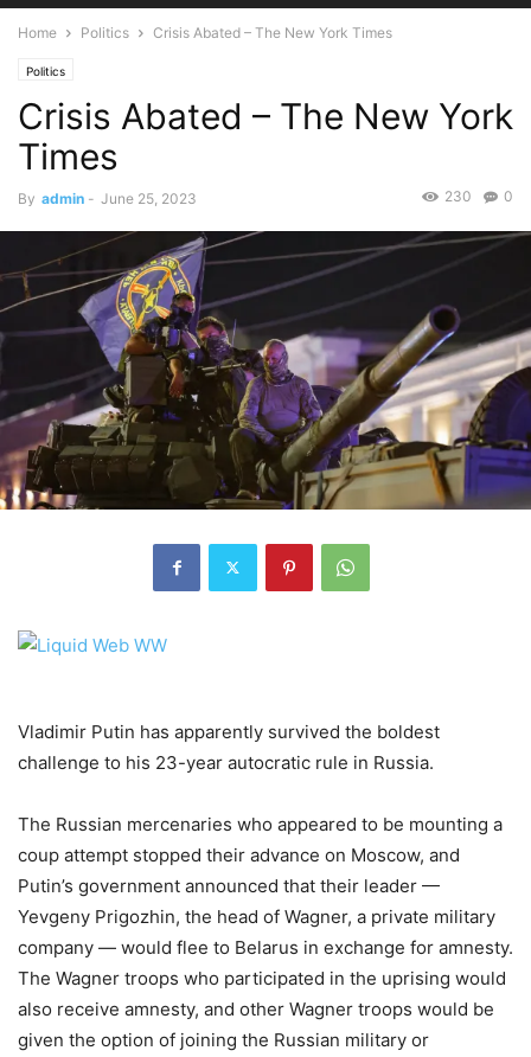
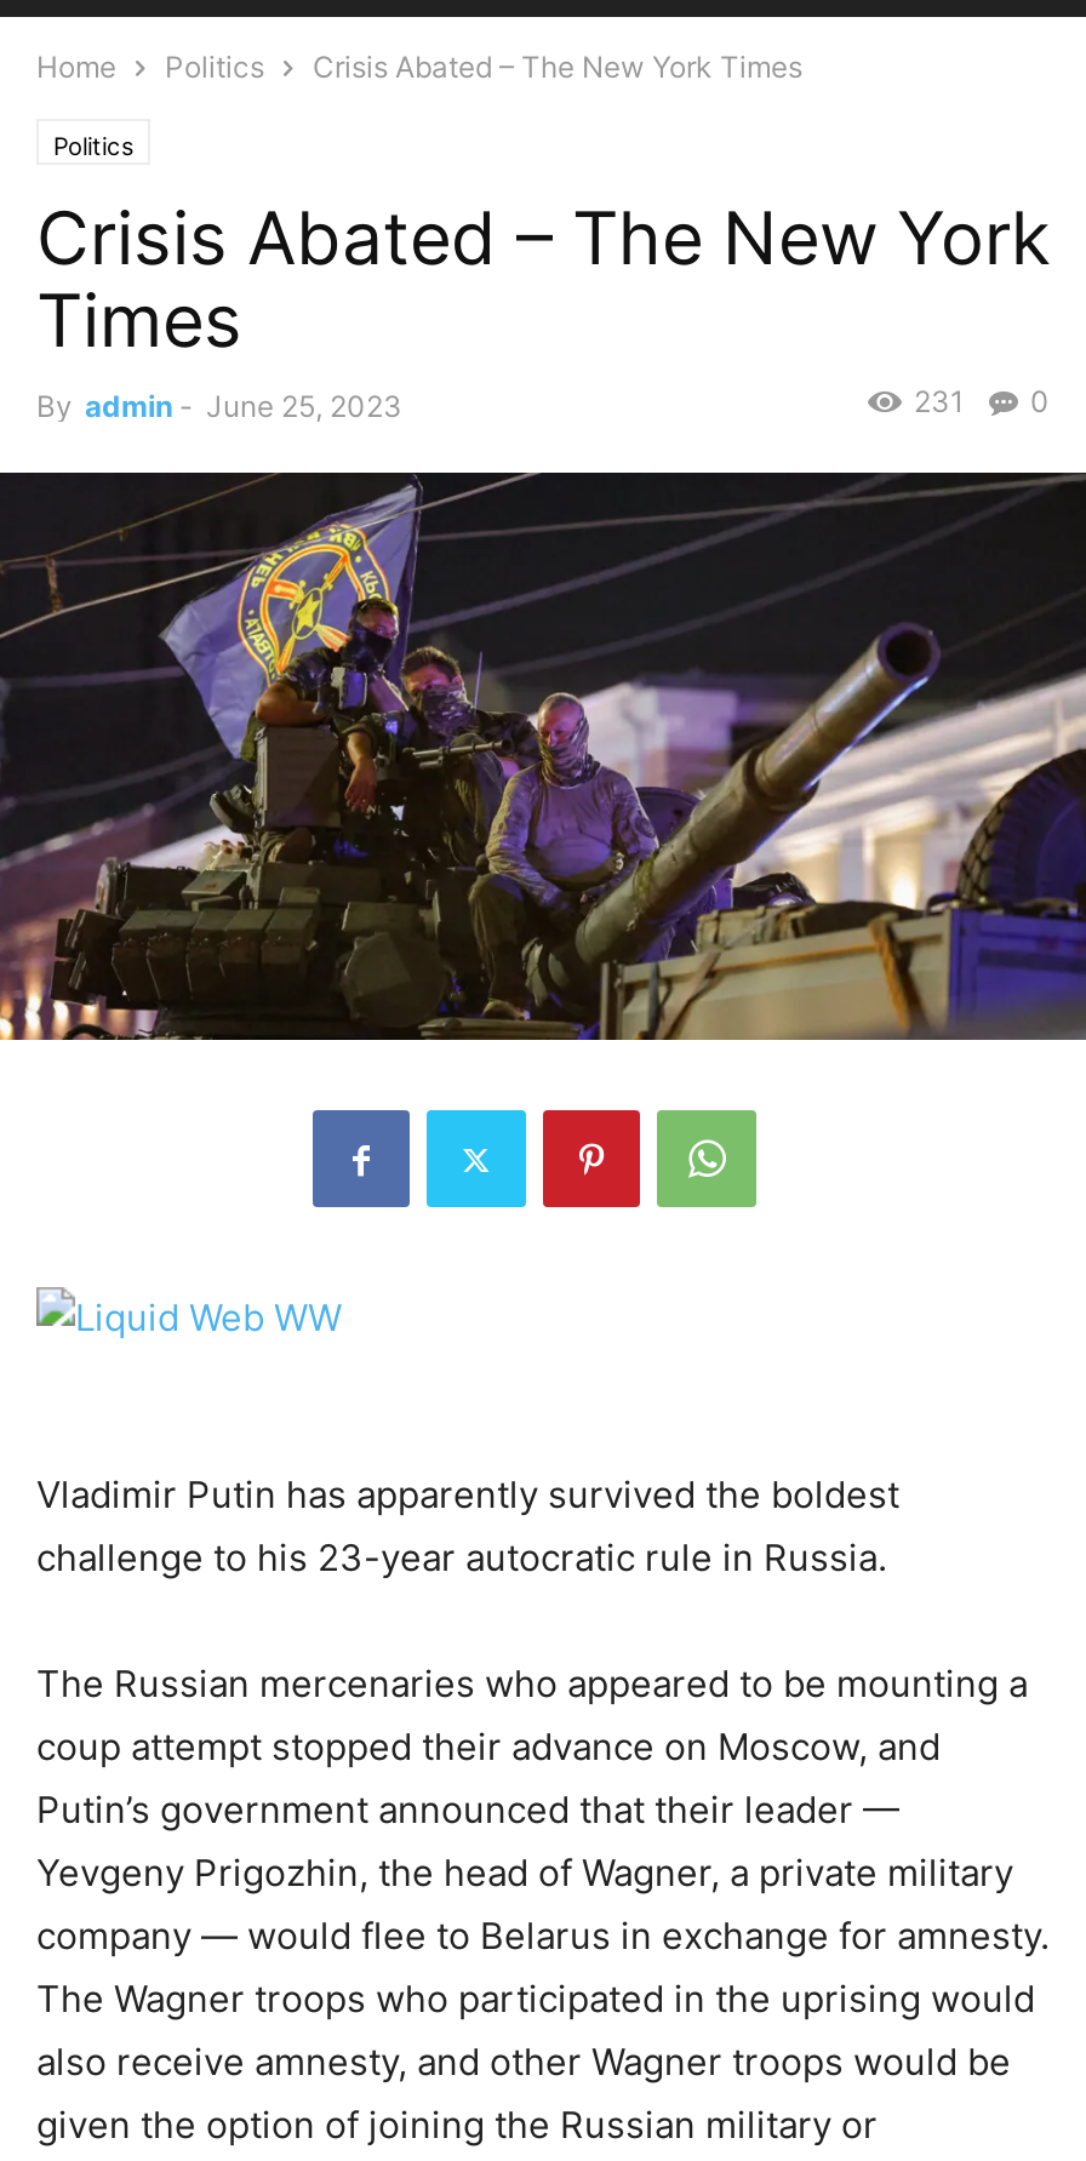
[444,187,513,205] 230 0 -> [914,383,1050,419] 231 0

